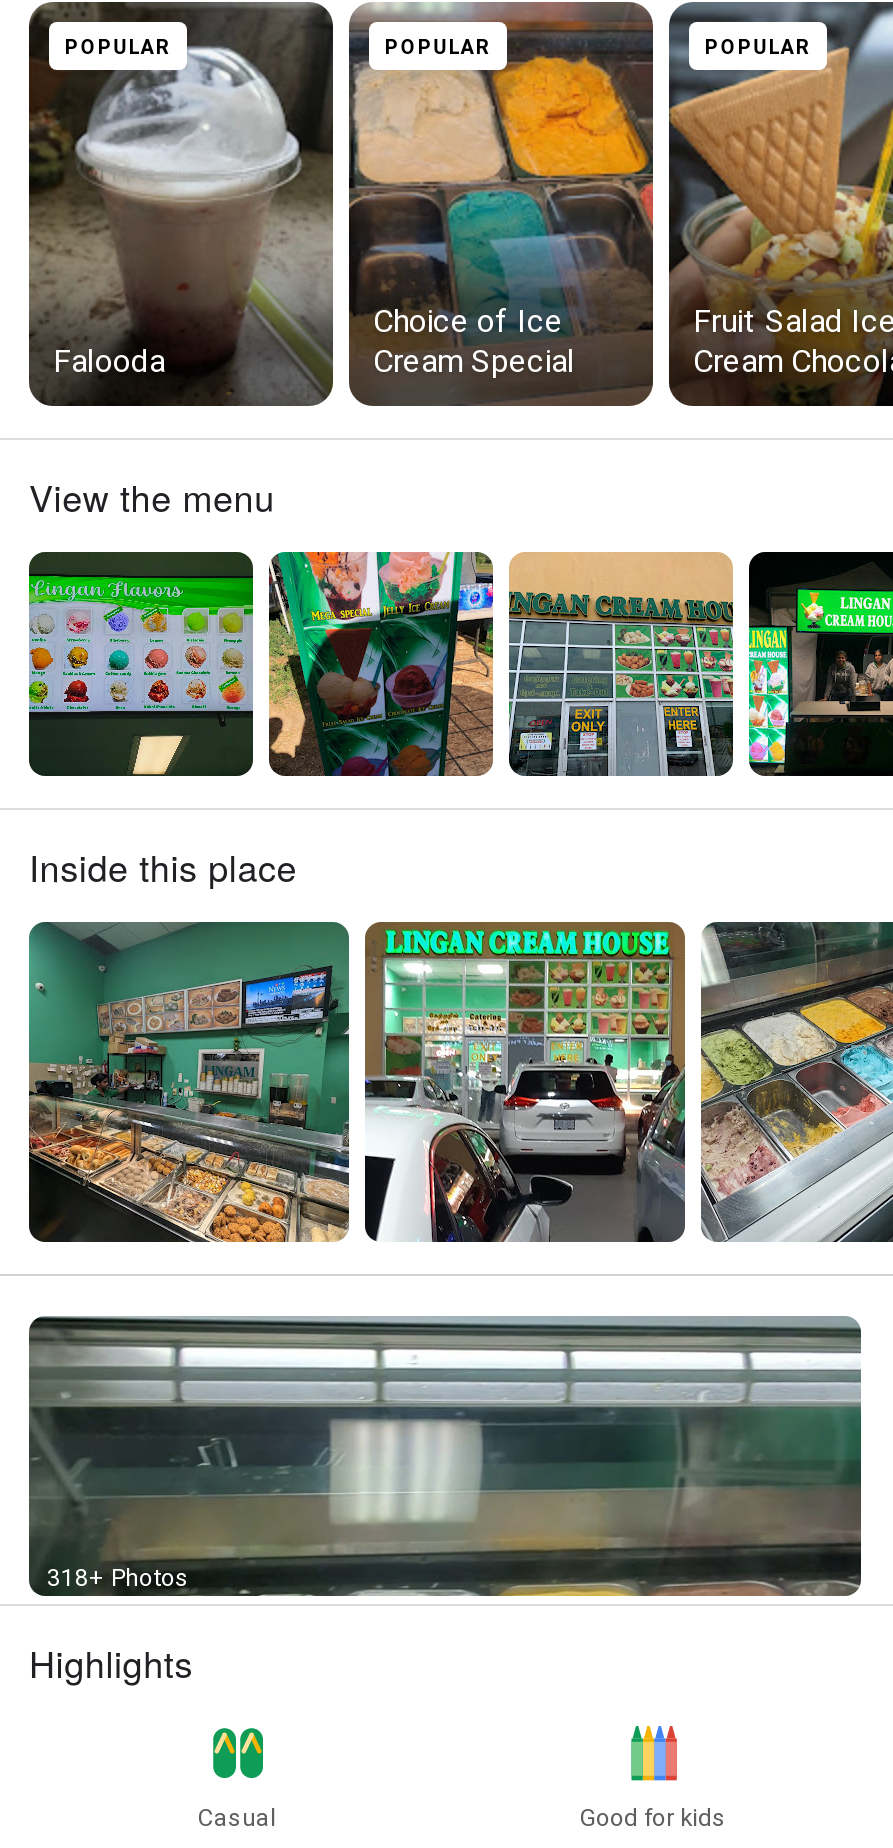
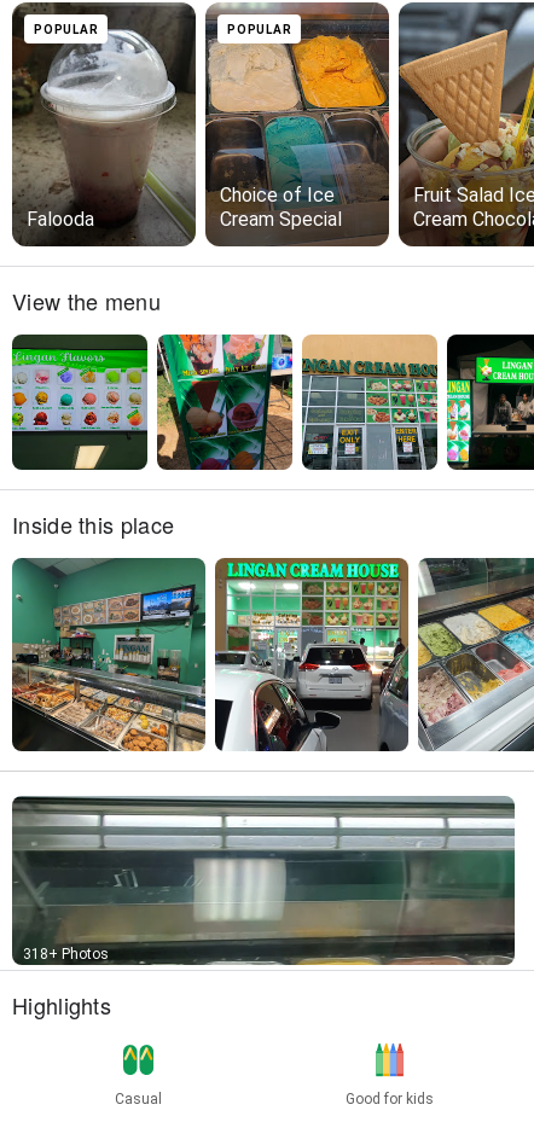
[705,36,811,58] POPULAR -> none

